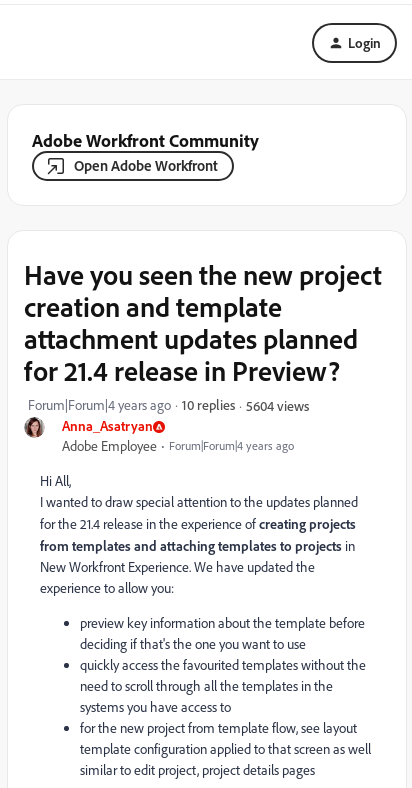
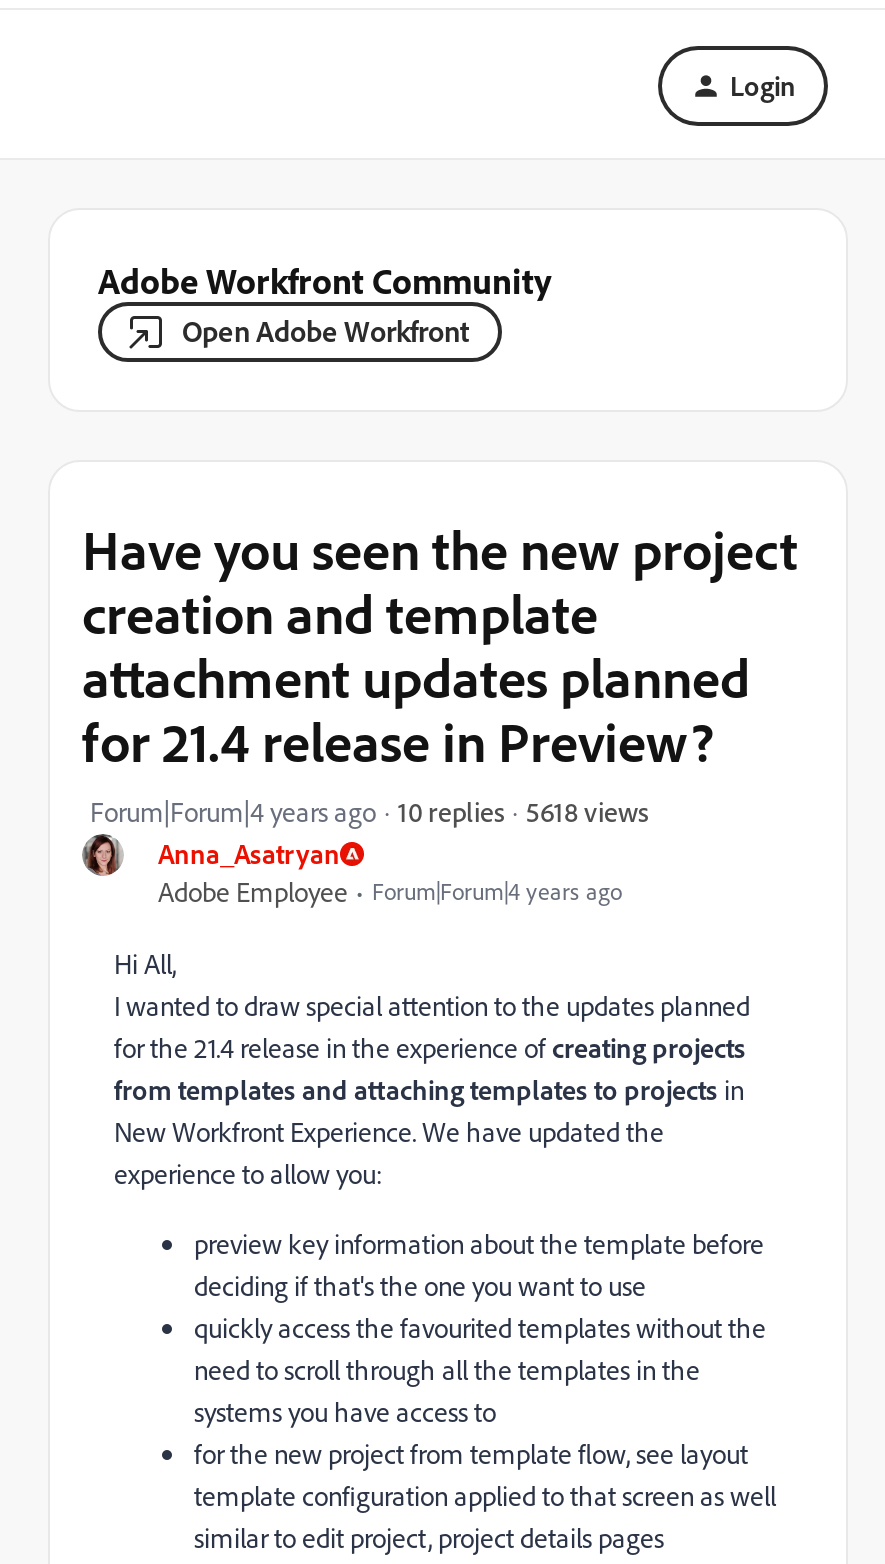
[246,396,309,413] 5604 views -> [526,793,648,827] 5618 views

